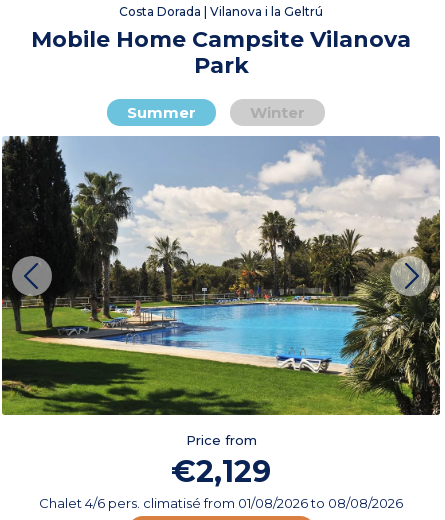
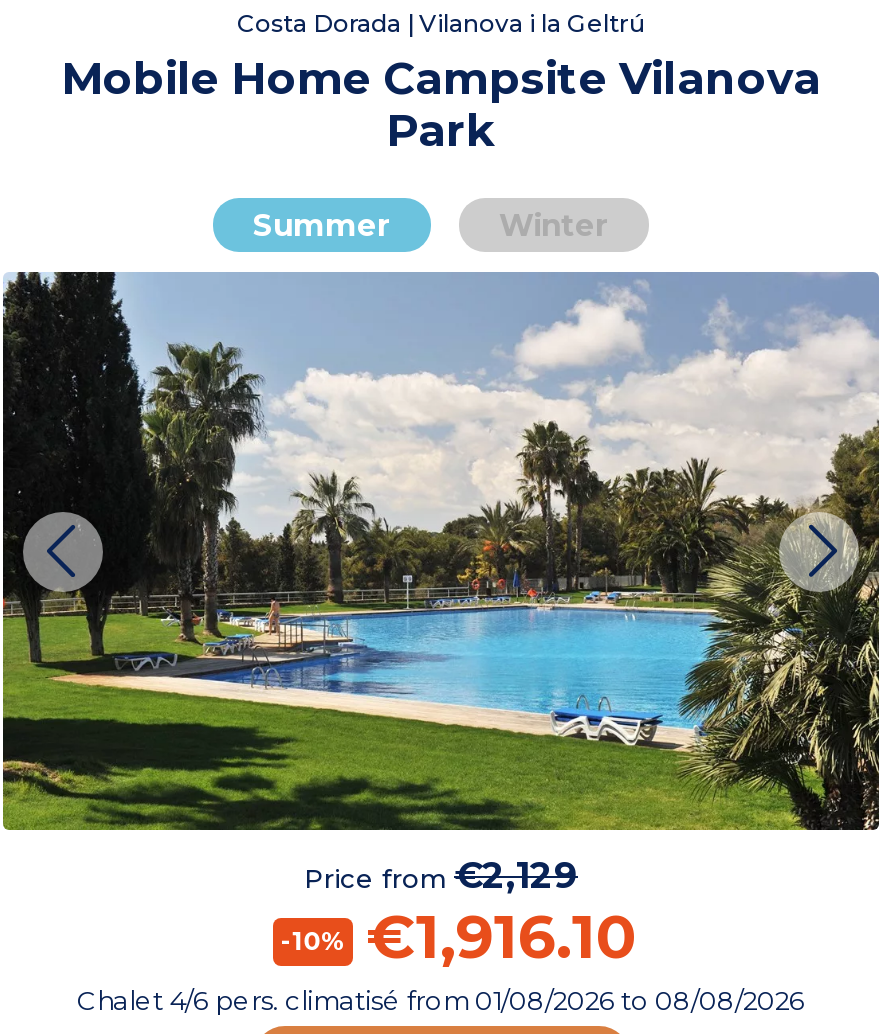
[171,432,271,490] Price from | €2,129 -> [280,855,636,975] Price from €2,129 | -10% | €1,916.10

